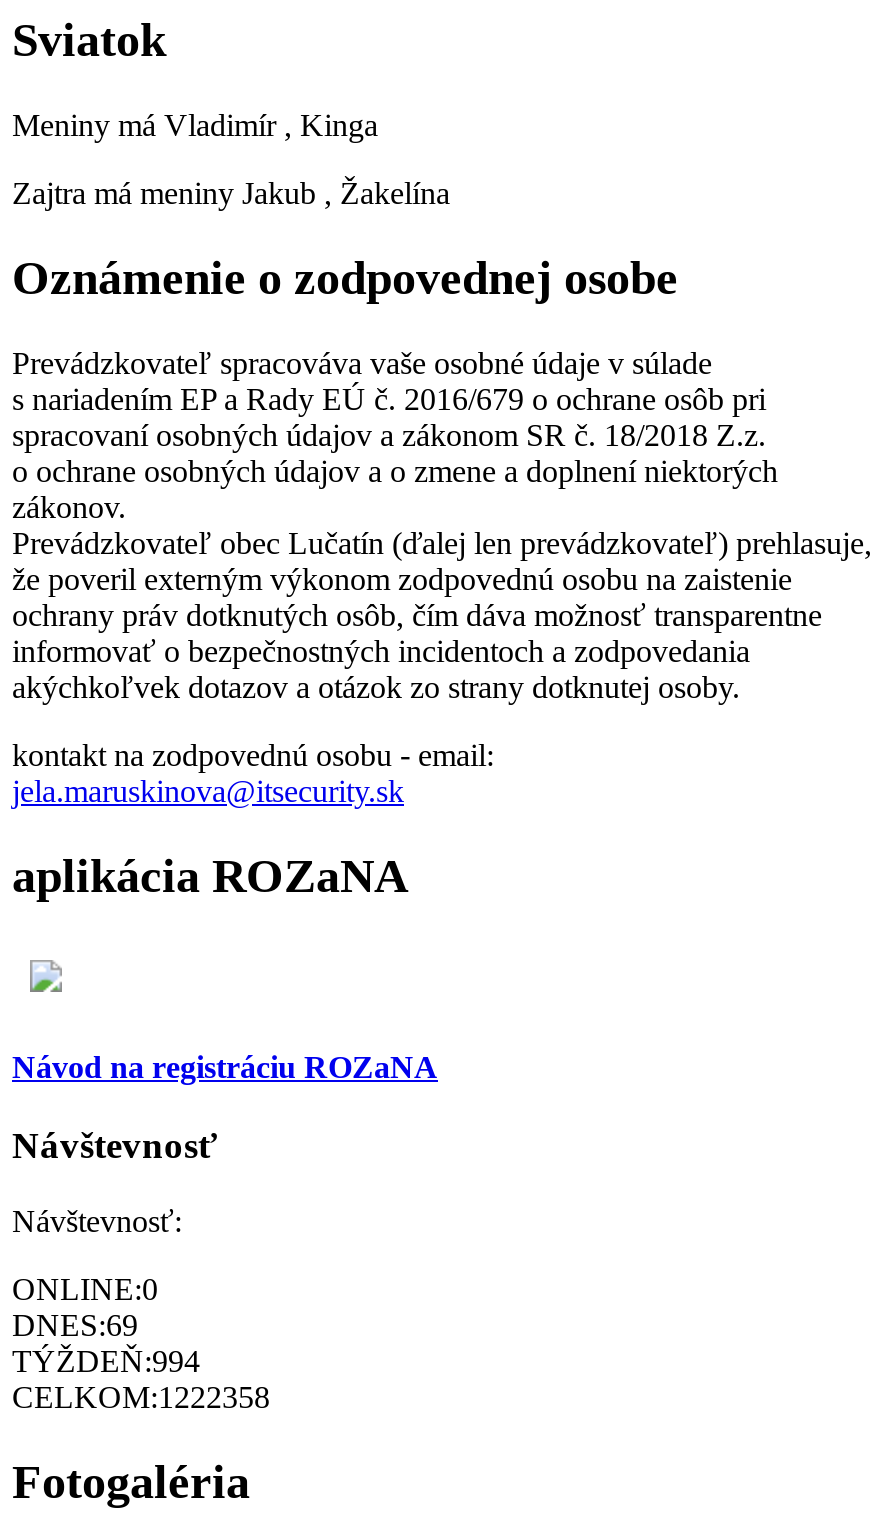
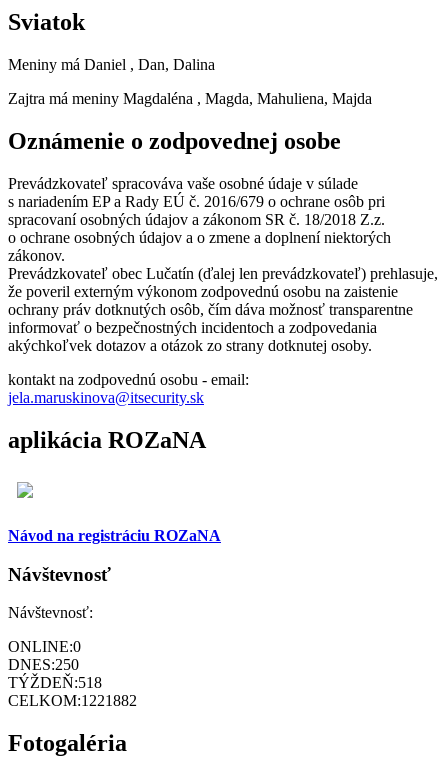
[12,108,378,142] Meniny má Vladimír , Kinga -> [8,56,215,73] Meniny má Daniel , Dan, Dalina
[12,176,450,210] Zajtra má meniny Jakub , Žakelína -> [8,90,372,107] Zajtra má meniny Magdaléna , Magda, Mahuliena, Majda
[12,1309,138,1343] DNES:69 -> [8,656,79,673] DNES:250
[12,1345,200,1379] TÝŽDEŇ:994 -> [8,674,102,691] TÝŽDEŇ:518
[12,1381,270,1415] CELKOM:1222358 -> [8,692,137,709] CELKOM:1221882

